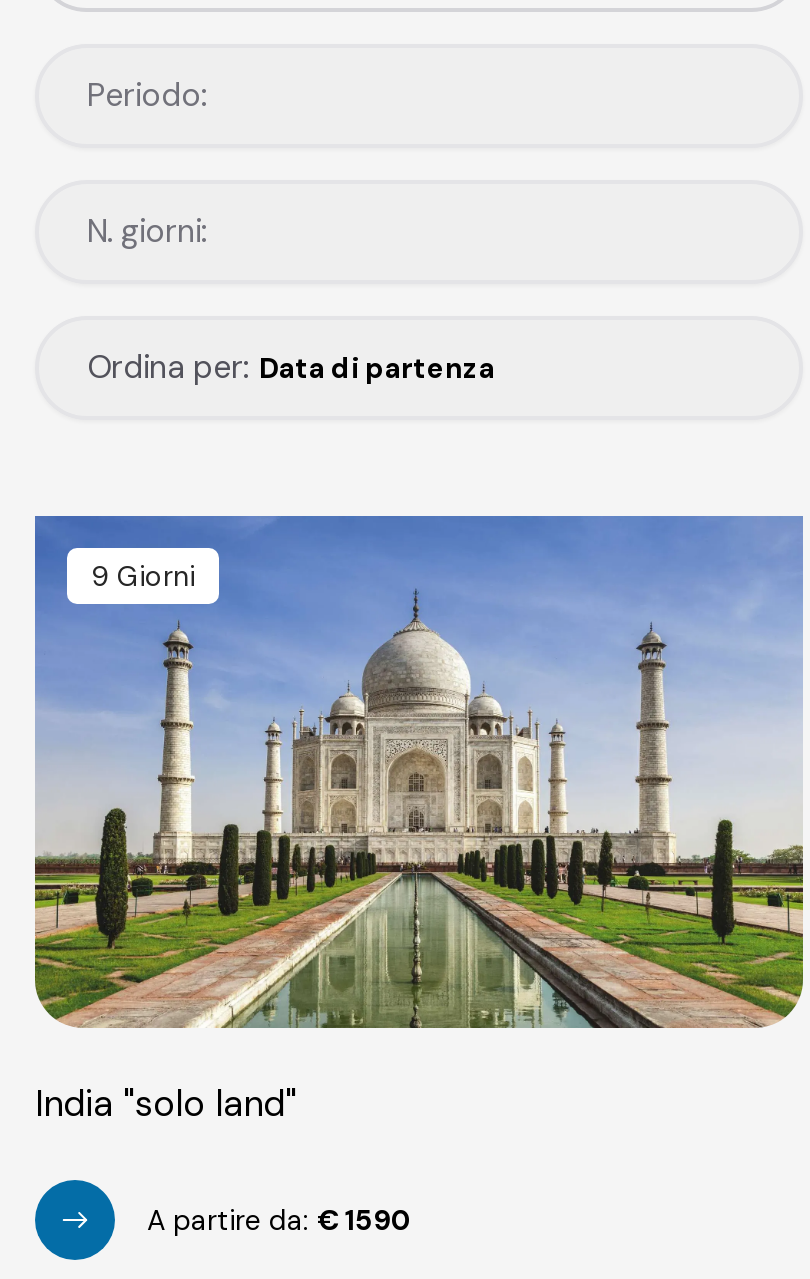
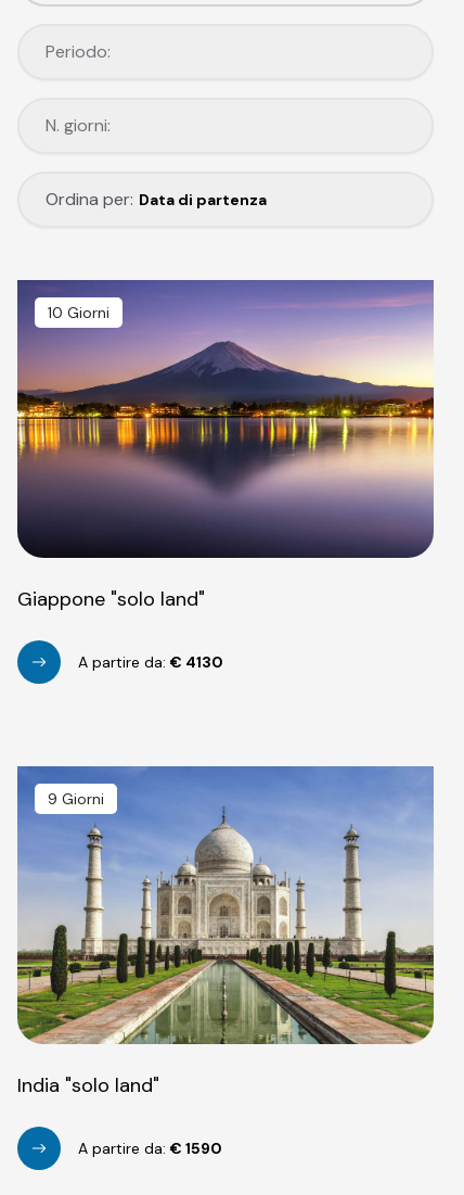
none -> [16,280,435,559] [image] | 10 Giorni
none -> [17,586,223,672] Giappone "solo land" | A partire da: €4130

